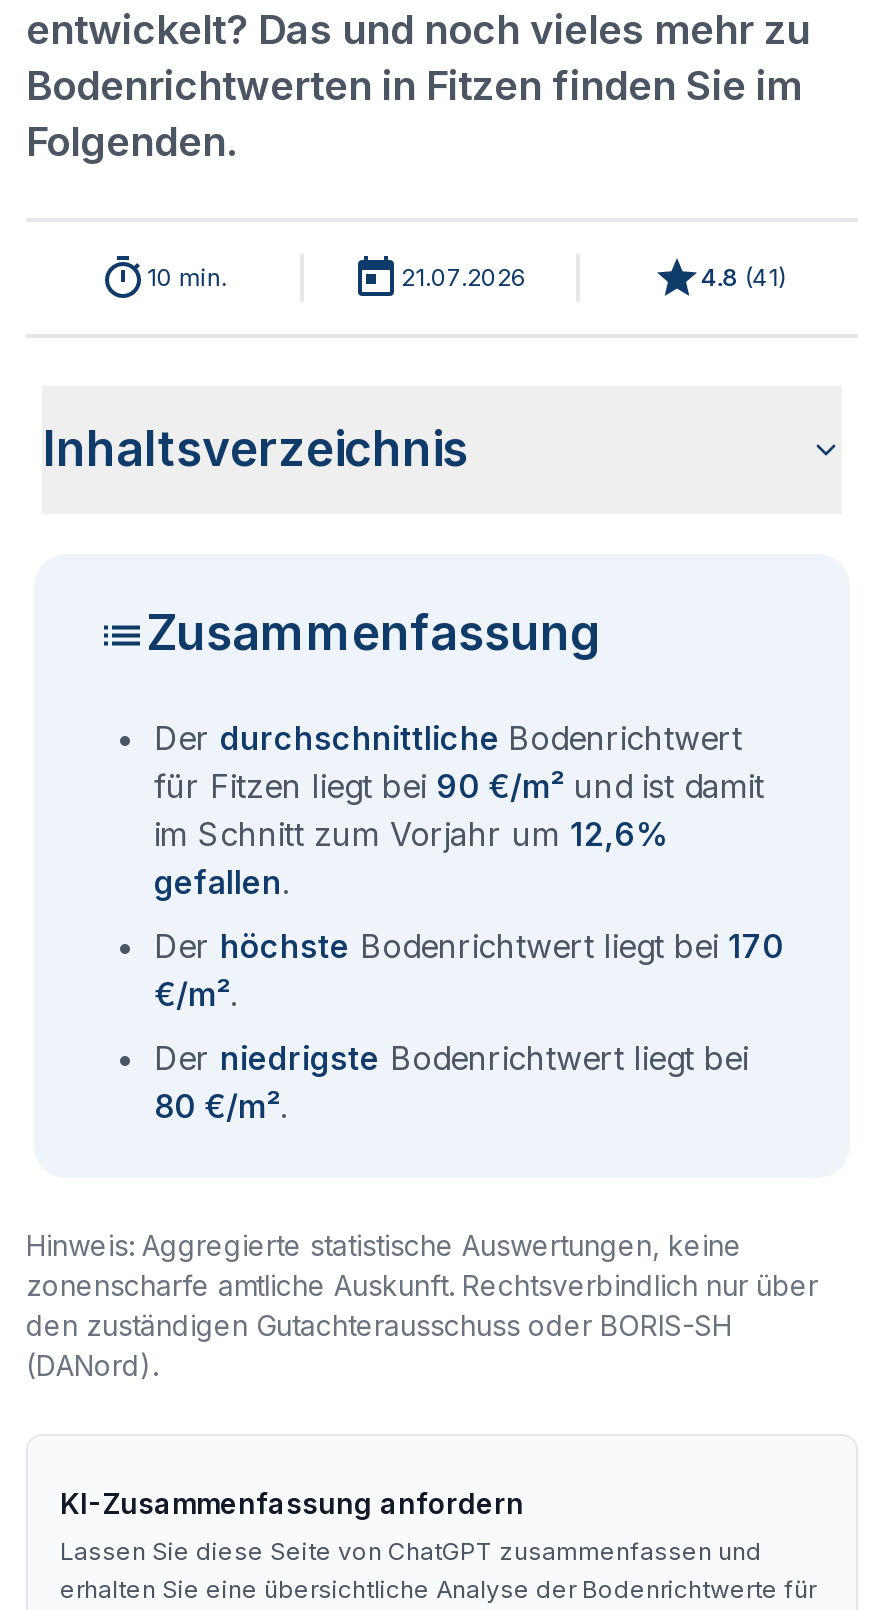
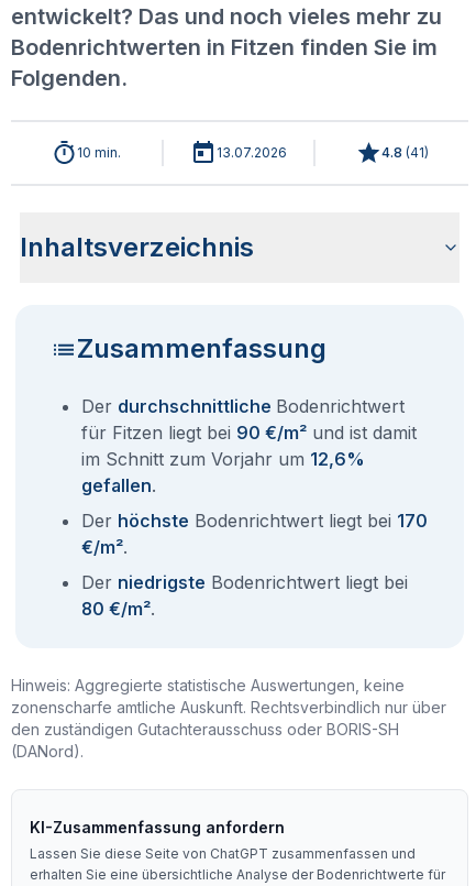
[401,262,527,292] 21.07.2026 -> [217,144,287,161] 13.07.2026

